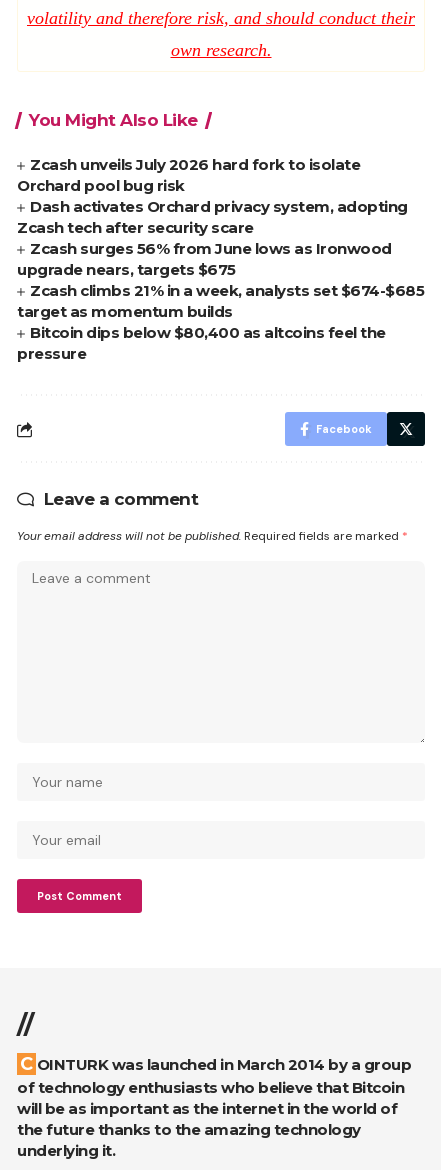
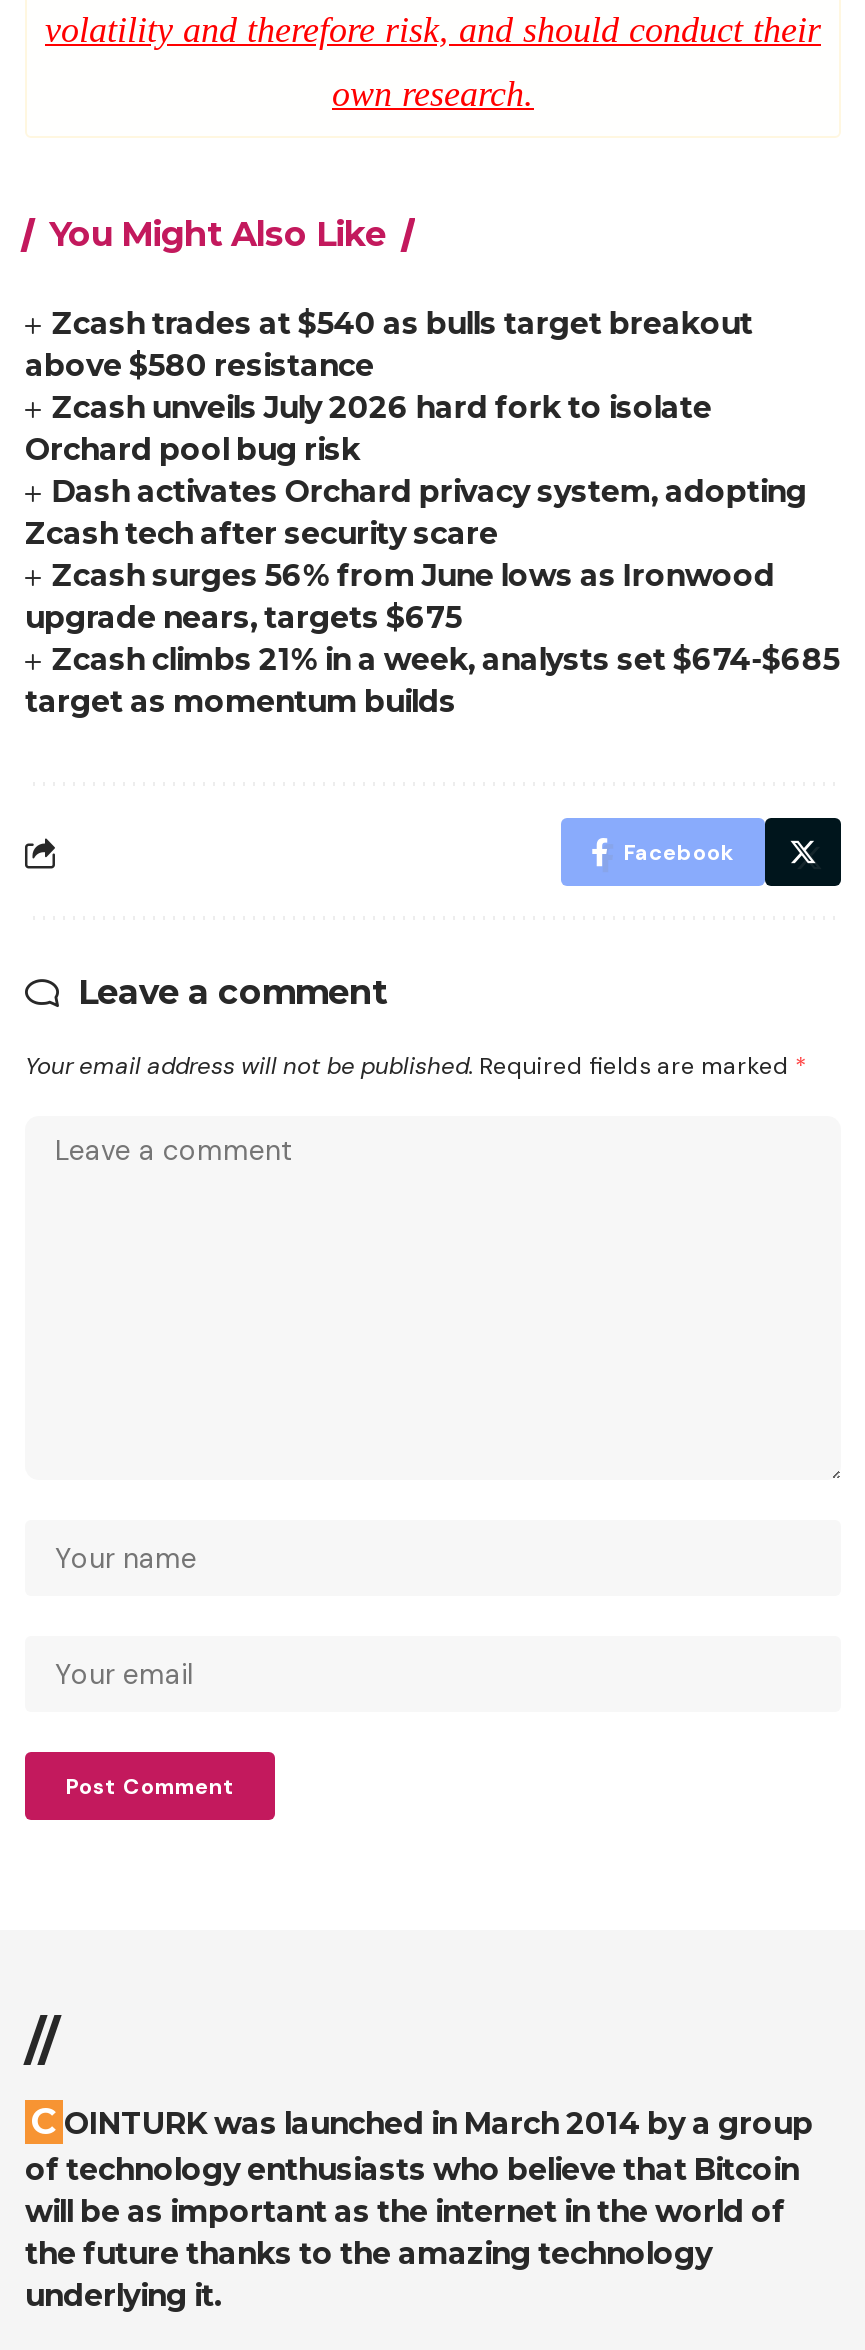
none -> [25,304,753,384] Zcash trades at $540 as bulls target breakout | above $580 resistance
moved [17,155,424,321] -> [25,388,840,720]: Zcash unveils July 2026 hard fork to isolate | Orchard pool bug risk | Dash activates Orchard privacy system, adopting | Zcash tech after security scare | Zcash surges 56% from June lows as Ironwood | upgrade nears, targets $675 | Zcash climbs 21% in a week, analysts set $674-$685 | target as momentum builds
[17,323,386,363] Bitcoin dips below $80,400 as altcoins feel the | pressure -> none

